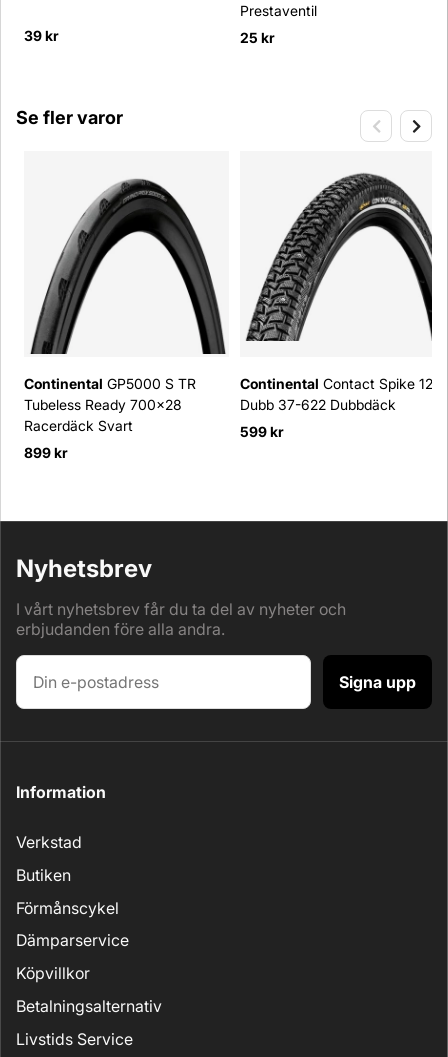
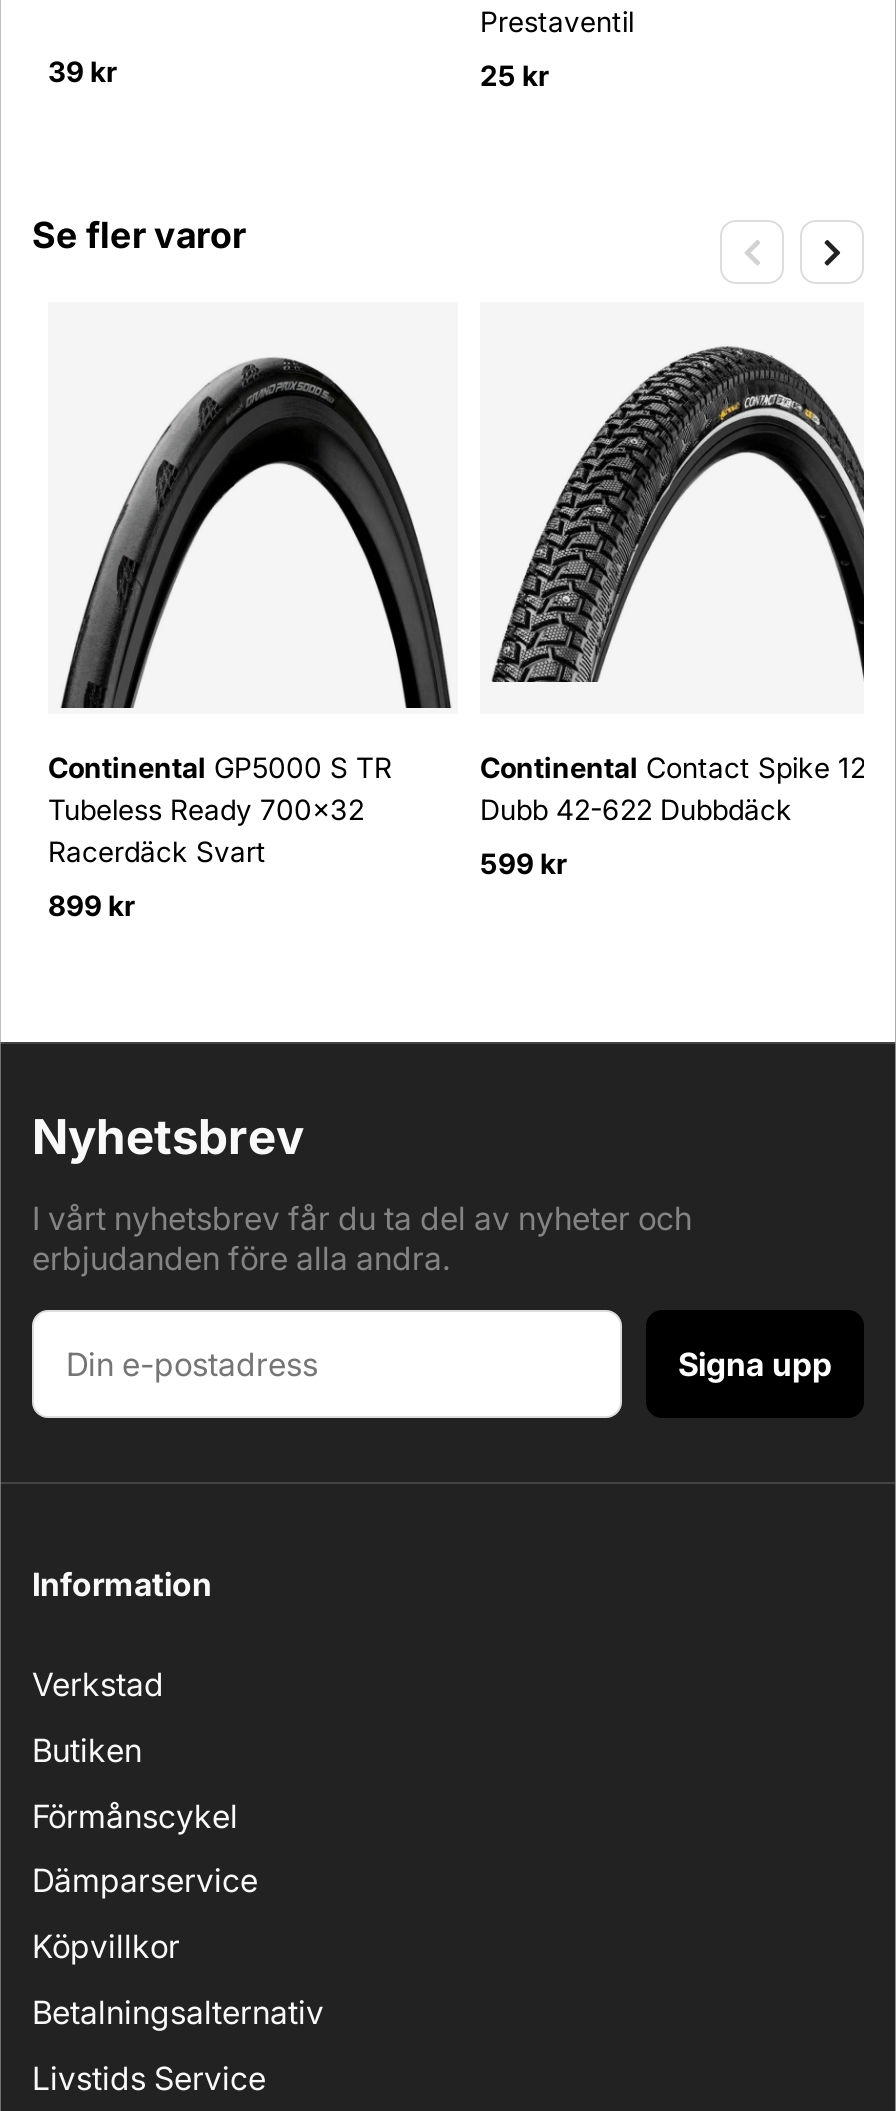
[24,396,182,413] Tubeless Ready 700x28 -> [48,791,364,825] Tubeless Ready 700x32
[240,396,396,413] Dubb 37-622 Dubbdäck -> [480,791,792,825] Dubb 42-622 Dubbdäck

